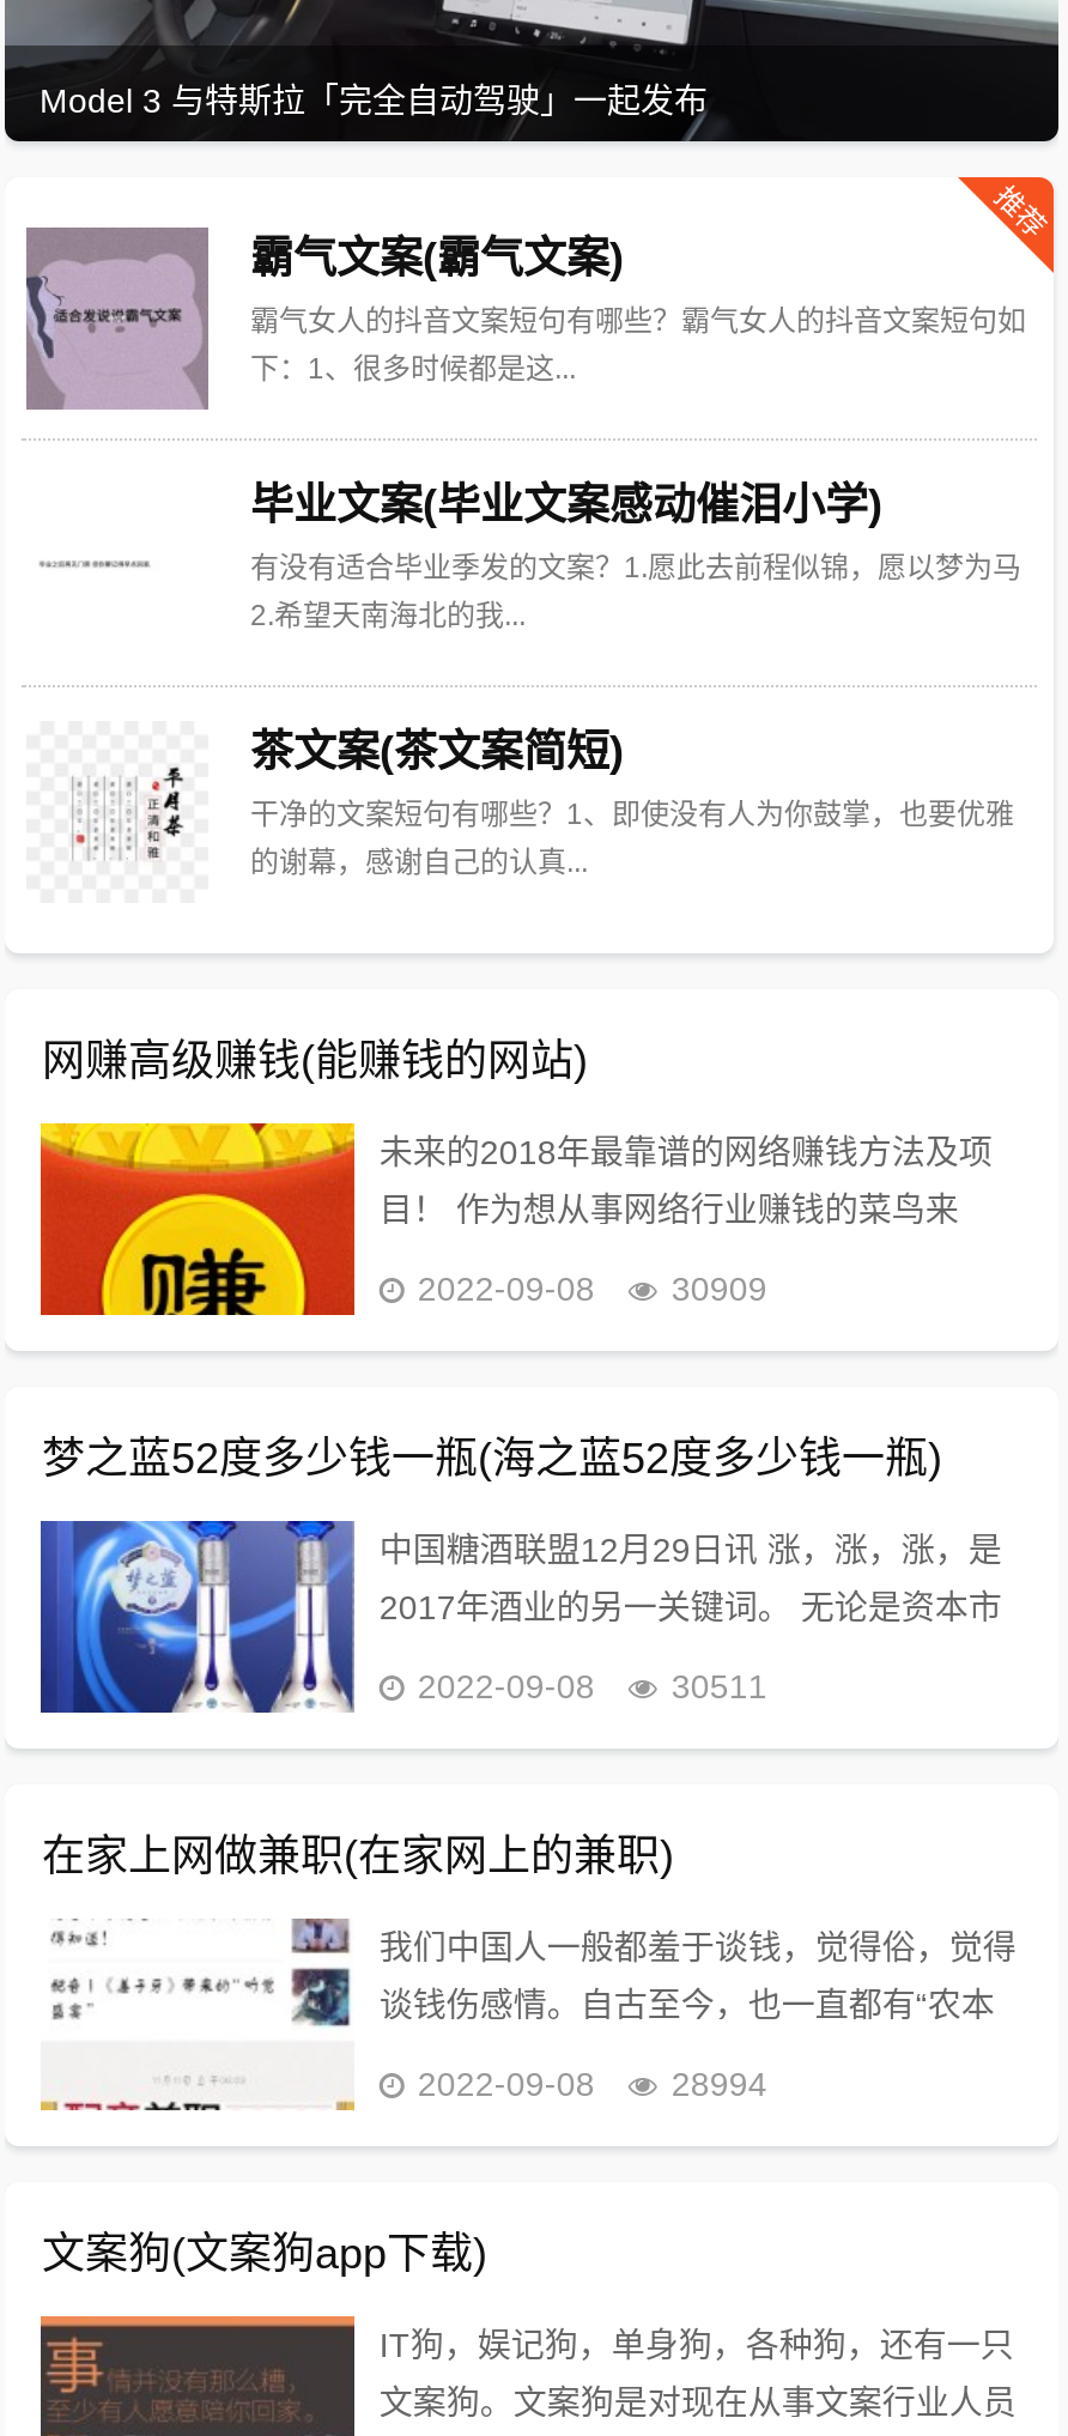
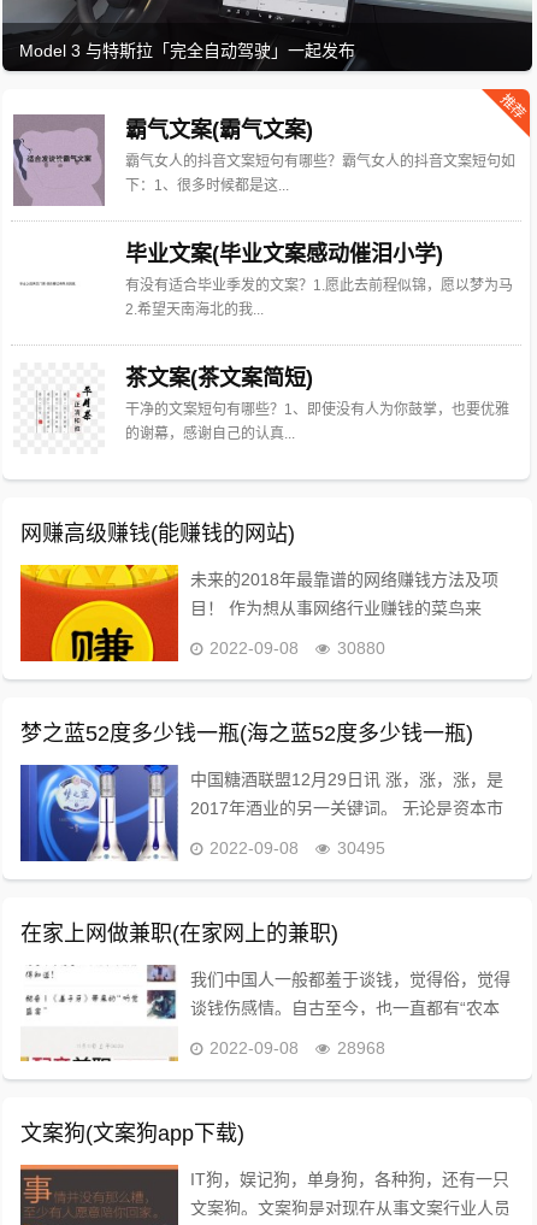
[418,1269,767,1308] 2022-09-08 30909 -> [210,638,386,658] 2022-09-08 30880
[418,1667,767,1705] 2022-09-08 30511 -> [210,838,386,858] 2022-09-08 30495
[418,2065,767,2103] 2022-09-08 28994 -> [210,1038,386,1058] 2022-09-08 28968

